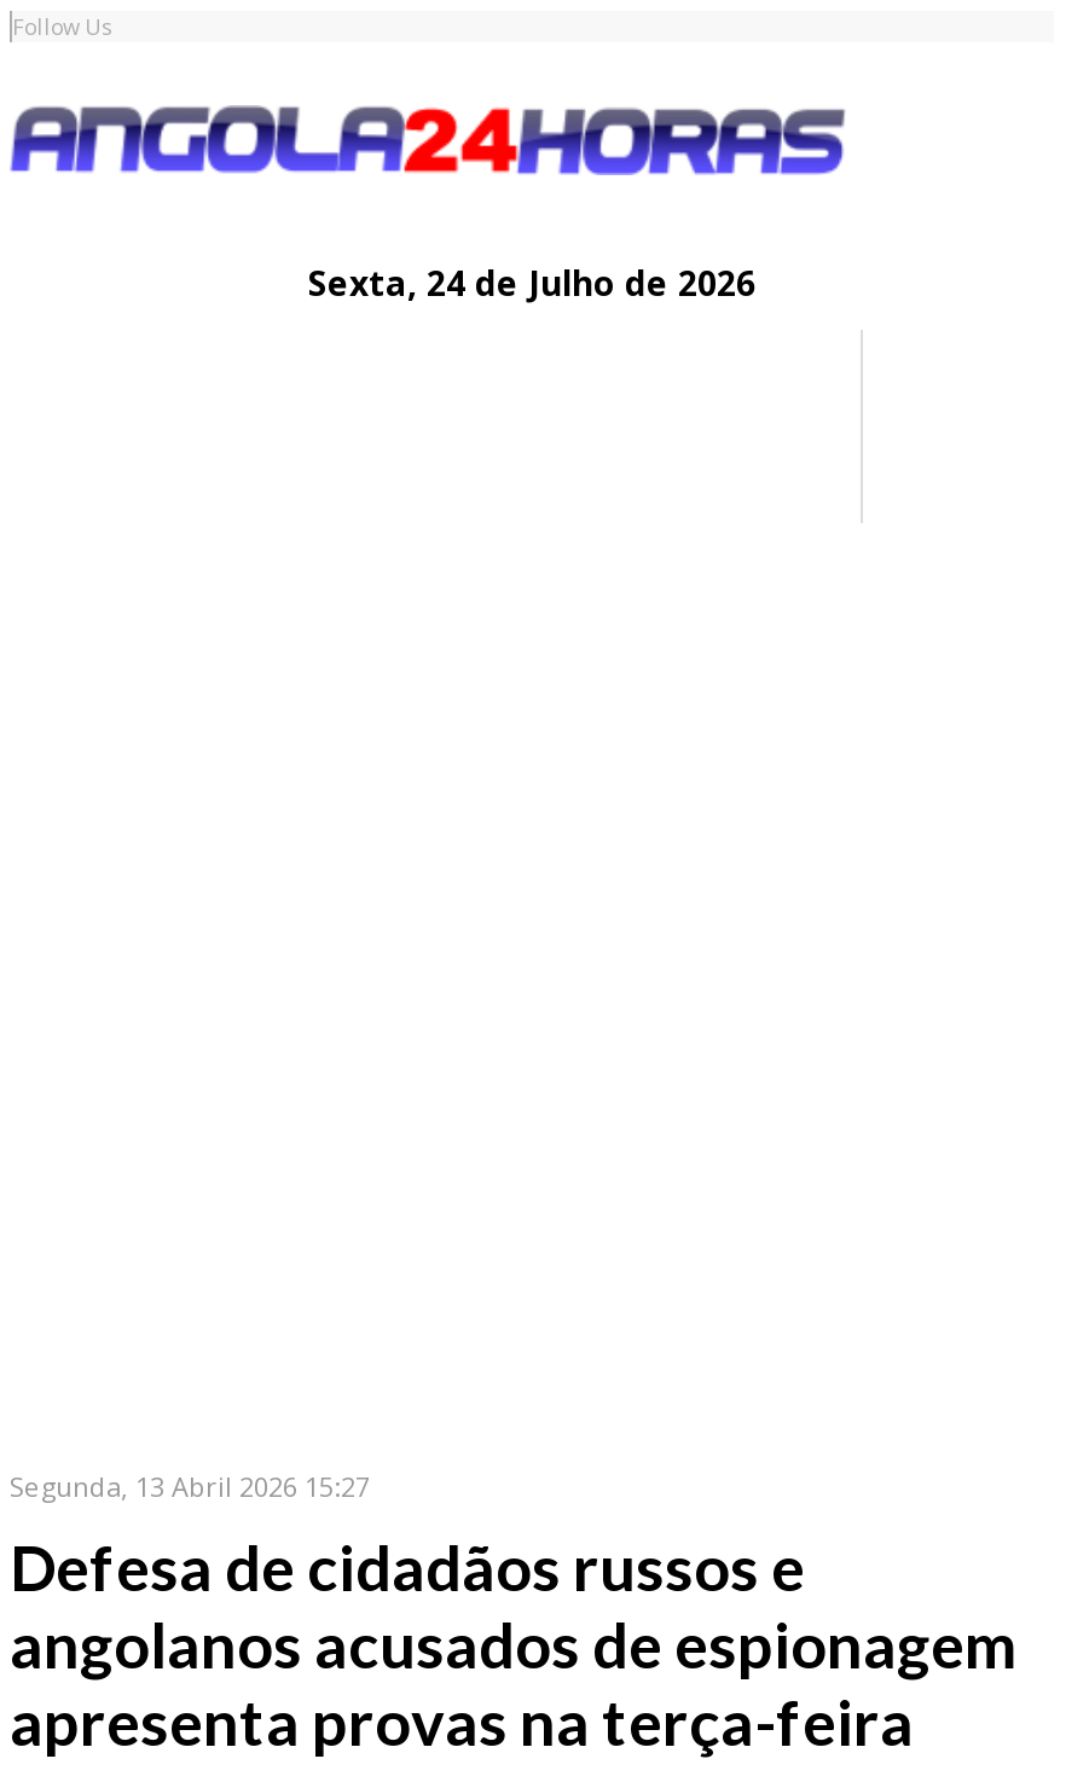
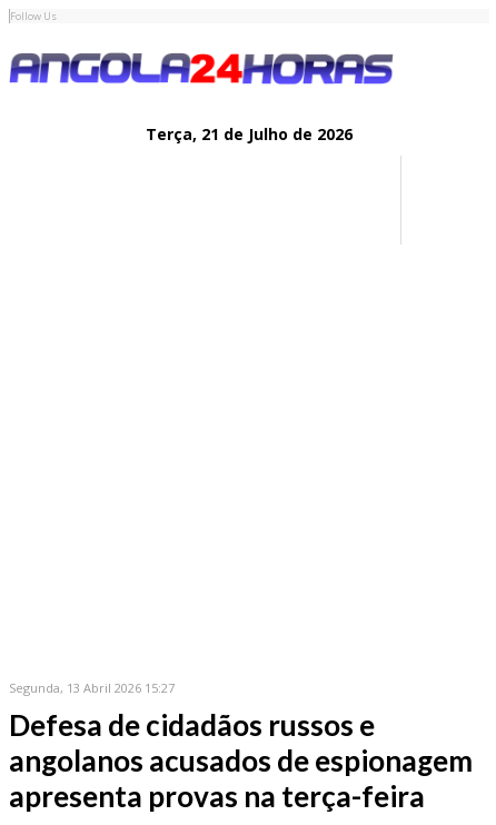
[308,260,755,306] Sexta, 24 de Julho de 2026 -> [146,123,353,145] Terça, 21 de Julho de 2026

